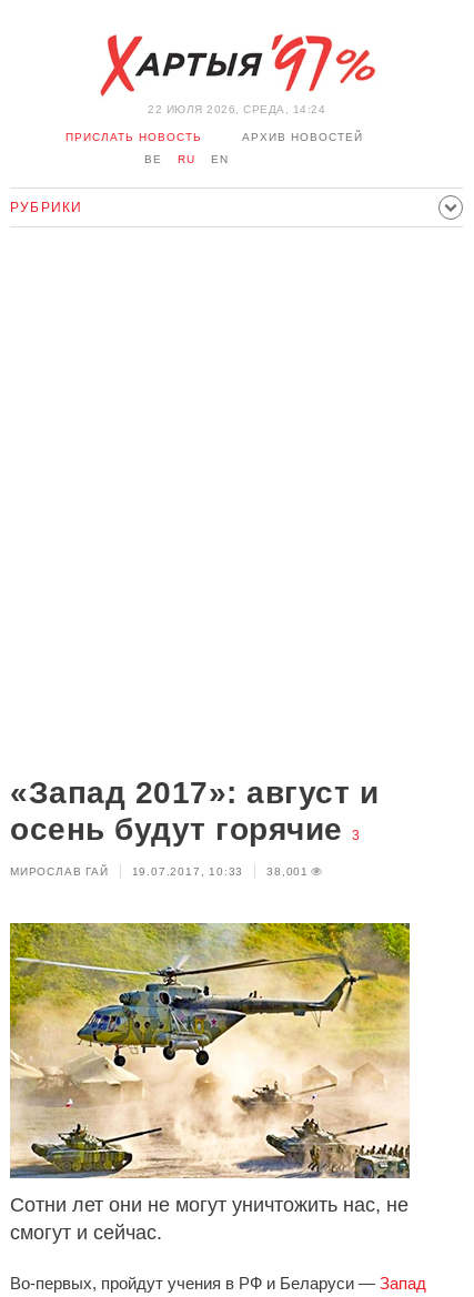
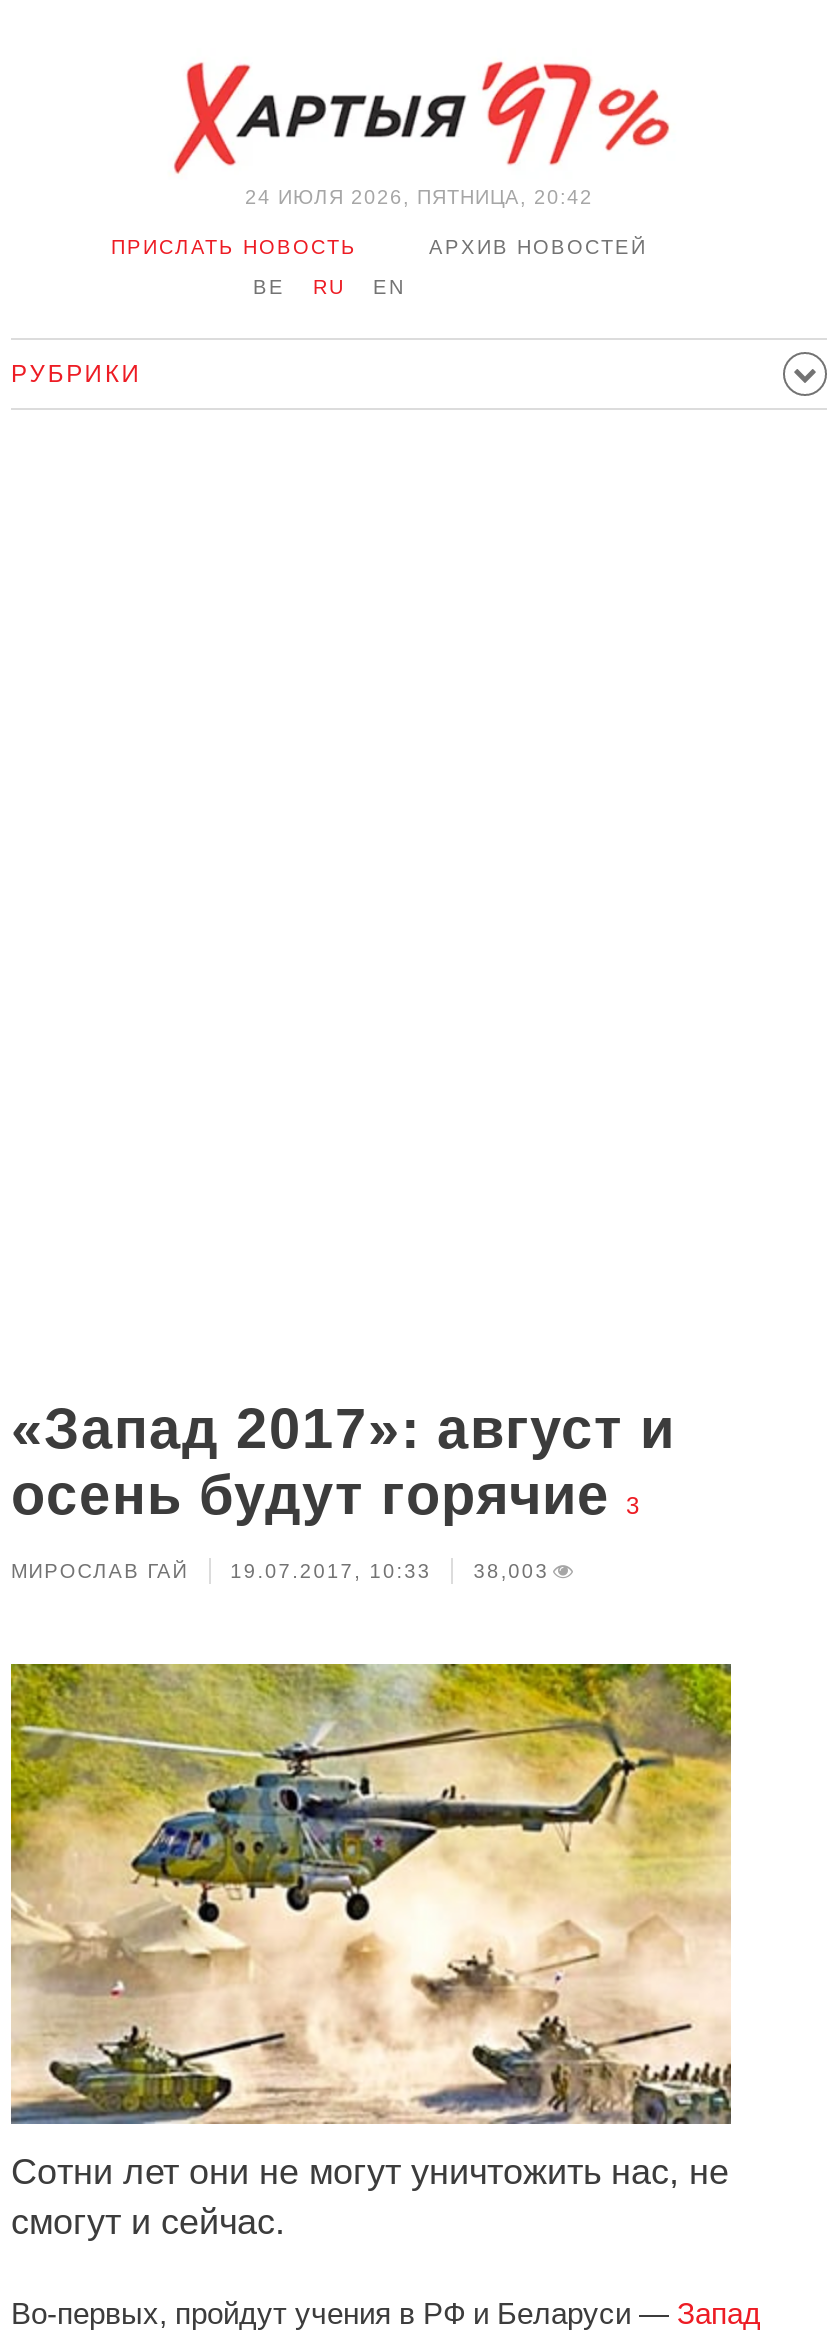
[148,103,325,115] 22 ИЮЛЯ 2026, СРЕДА, 14:24 -> [245,186,593,208] 24 ИЮЛЯ 2026, ПЯТНИЦА, 20:42
[10,865,309,878] МИРОСЛАВ ГАЙ 19.07.2017, 10:33 38,001 -> [11,1560,549,1582] МИРОСЛАВ ГАЙ 19.07.2017, 10:33 38,003

